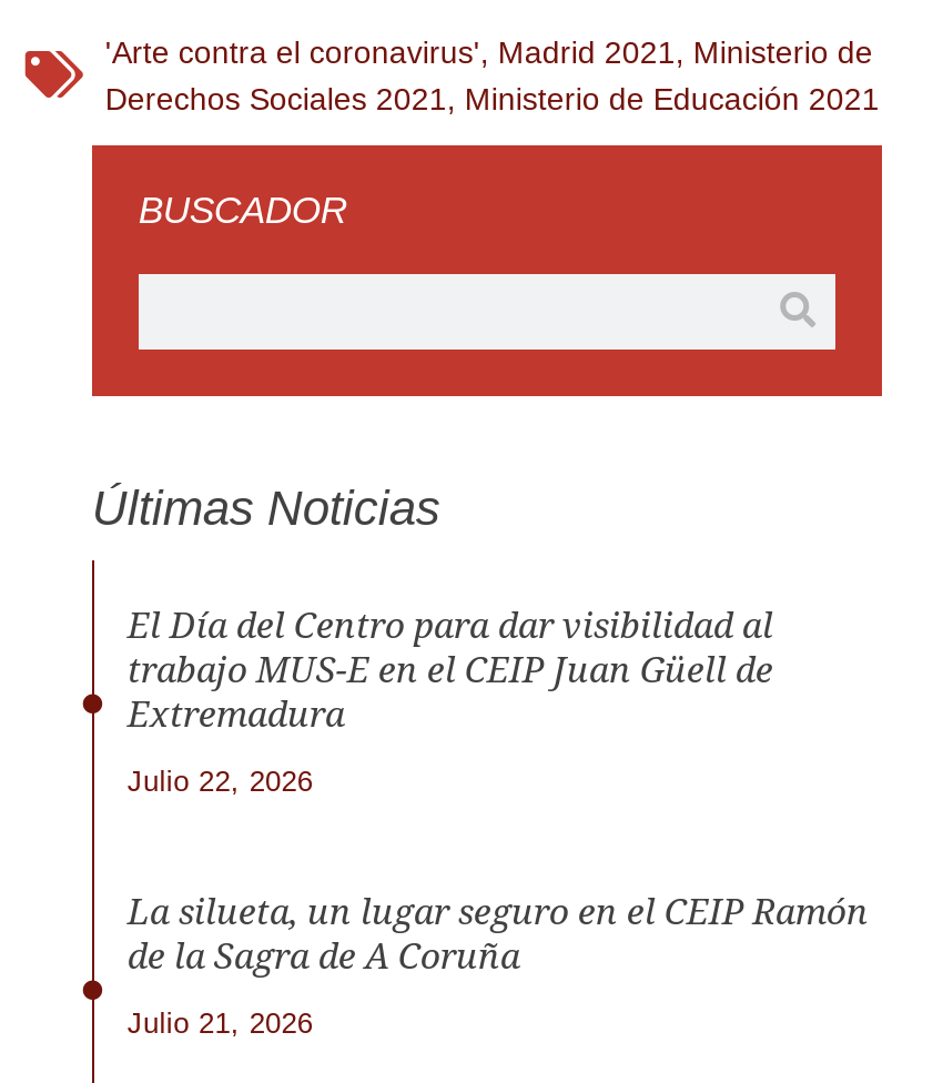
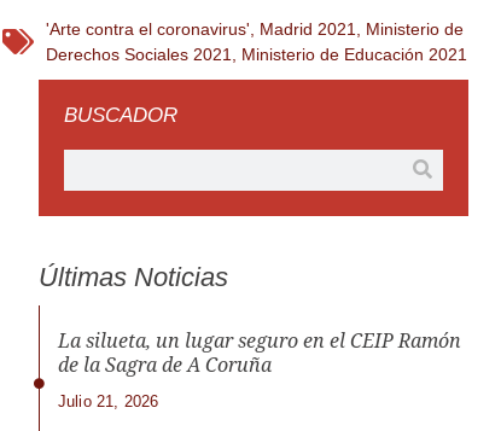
[127,605,773,798] El Día del Centro para dar visibilidad al | trabajo MUS-E en el CEIP Juan Güell de | Extremadura | Julio 22, 2026 -> none

